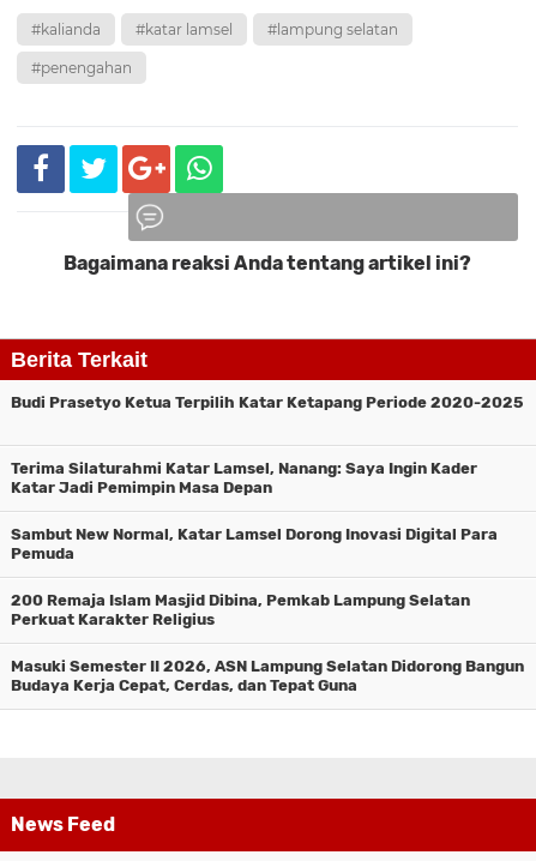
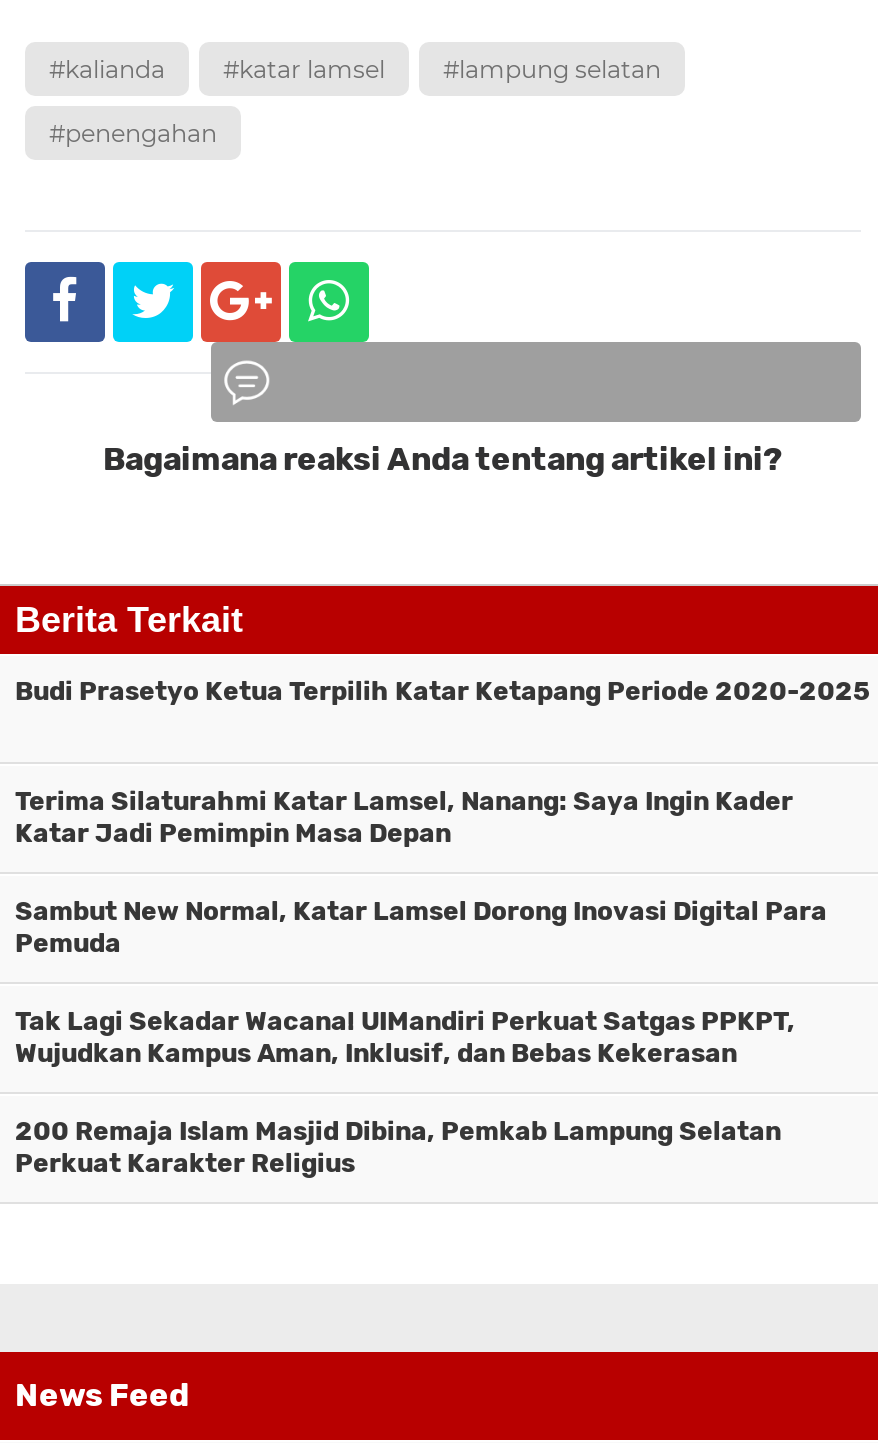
none -> [15,1007,795,1069] Tak Lagi Sekadar Wacana! UIMandiri Perkuat Satgas PPKPT, | Wujudkan Kampus Aman, Inklusif, dan Bebas Kekerasan
moved [11,592,470,629] -> [15,1117,781,1179]: 200 Remaja Islam Masjid Dibina, Pemkab Lampung Selatan | Perkuat Karakter Religius
[11,658,524,695] Masuki Semester II 2026, ASN Lampung Selatan Didorong Bangun | Budaya Kerja Cepat, Cerdas, dan Tepat Guna -> none

